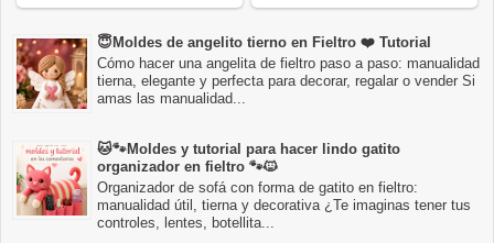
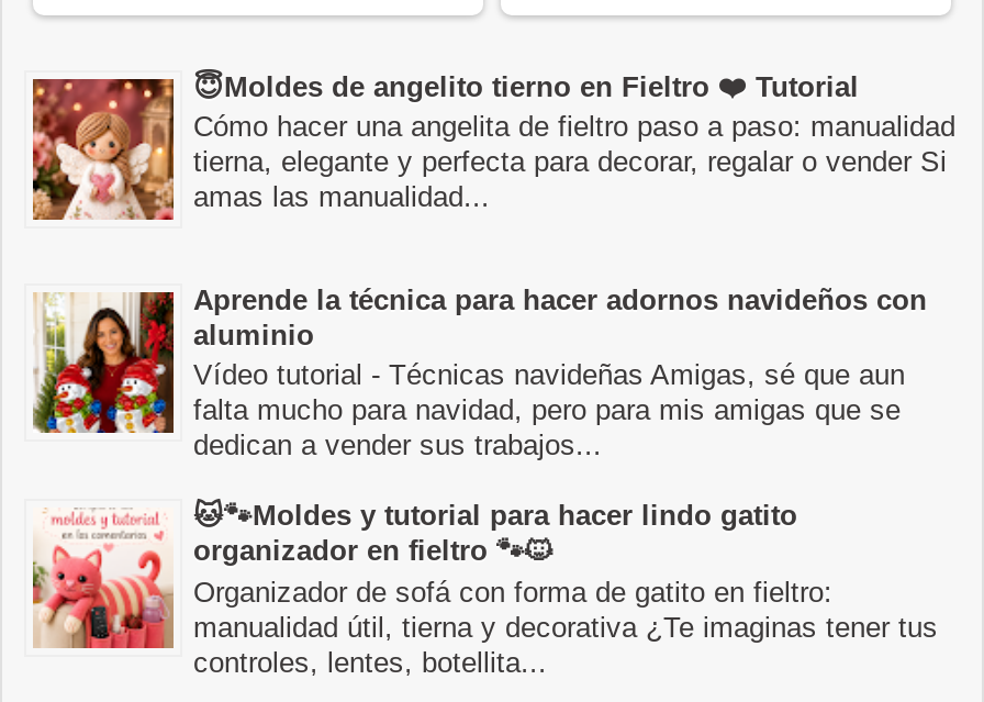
none -> [33,283,927,463] [image] | Aprende la técnica para hacer adornos navideños con | aluminio | Vídeo tutorial - Técnicas navideñas Amigas, sé que aun | falta mucho para navidad, pero para mis amigas que se | dedican a vender sus trabajos...

